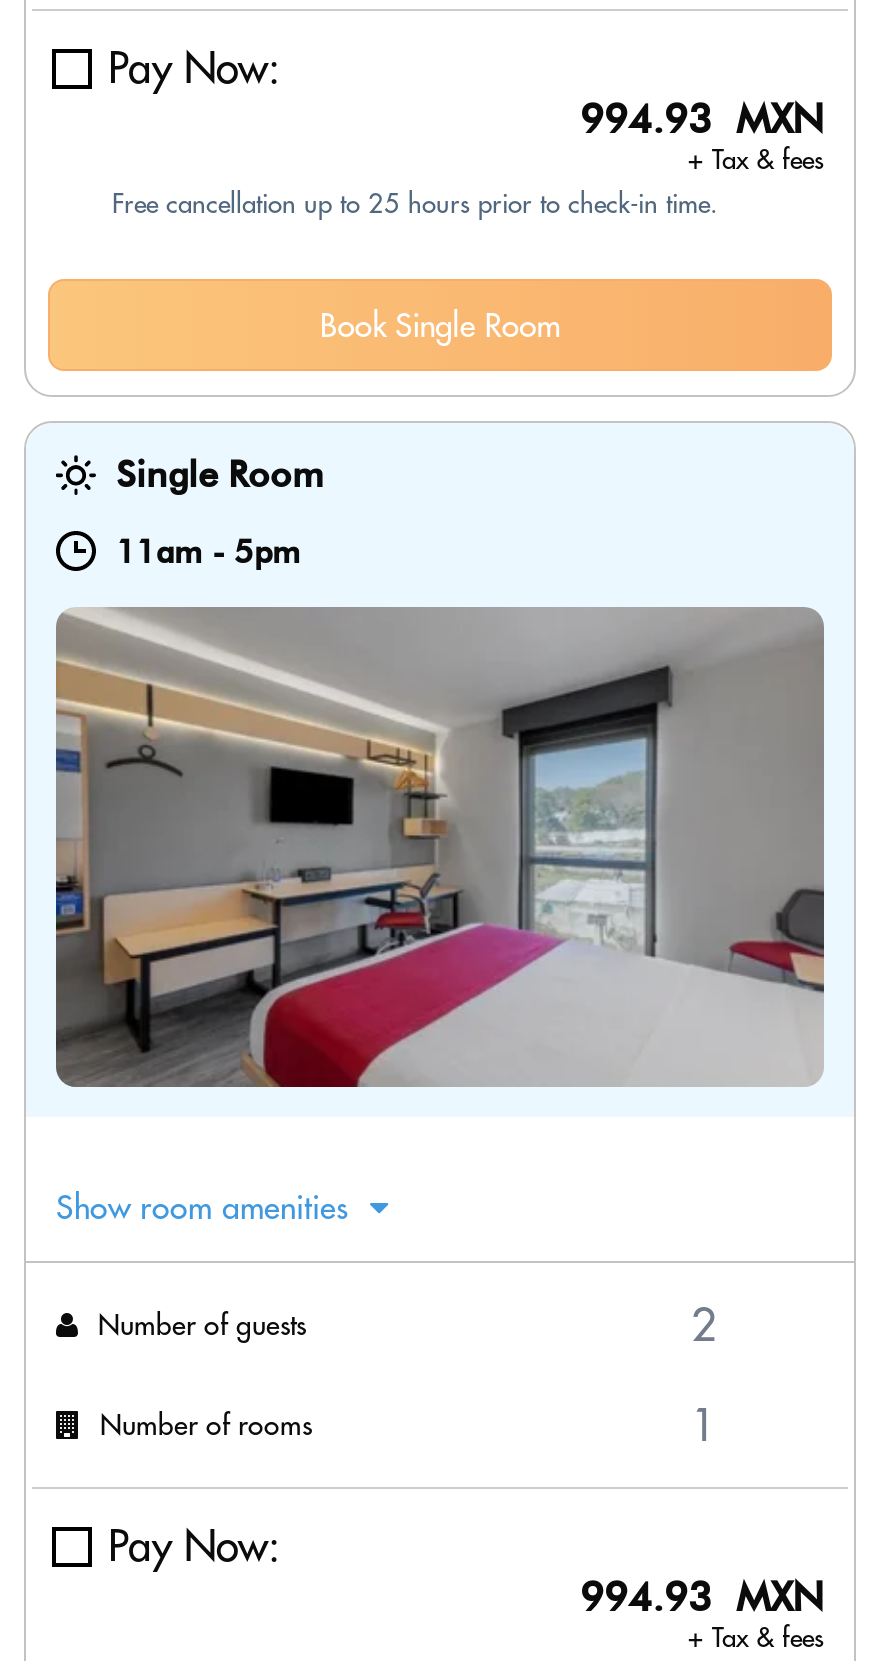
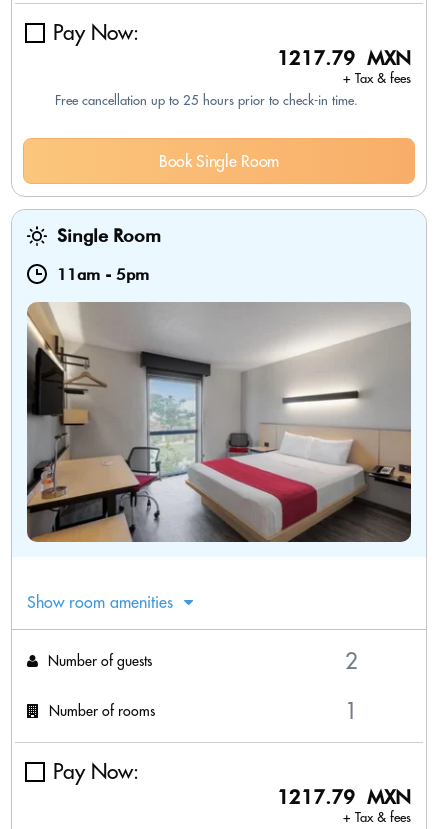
[580,95,824,143] 994.93 MXN -> [277,46,411,70] 1217.79 MXN
[54,607,826,1089] [image] -> [27,302,412,543] [image]
[580,1573,824,1621] 994.93 MXN -> [277,785,411,809] 1217.79 MXN

